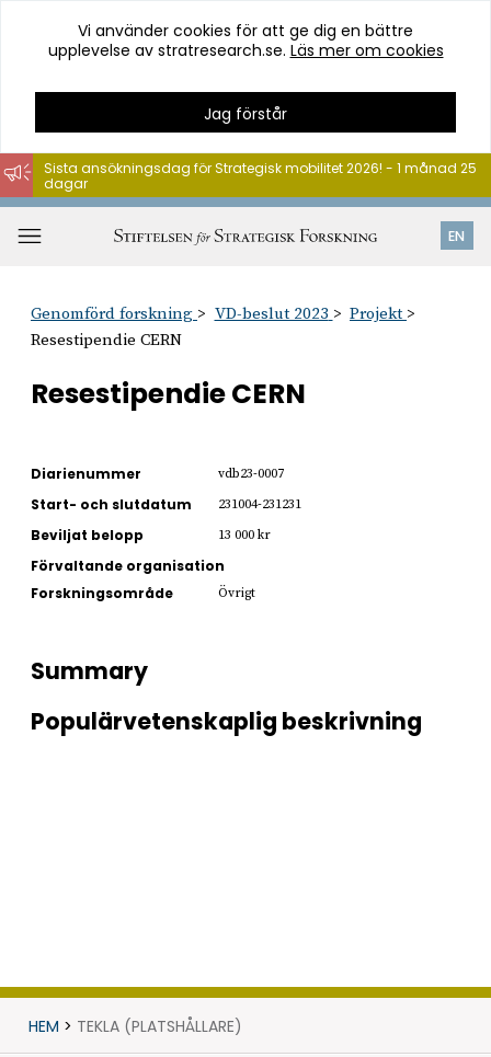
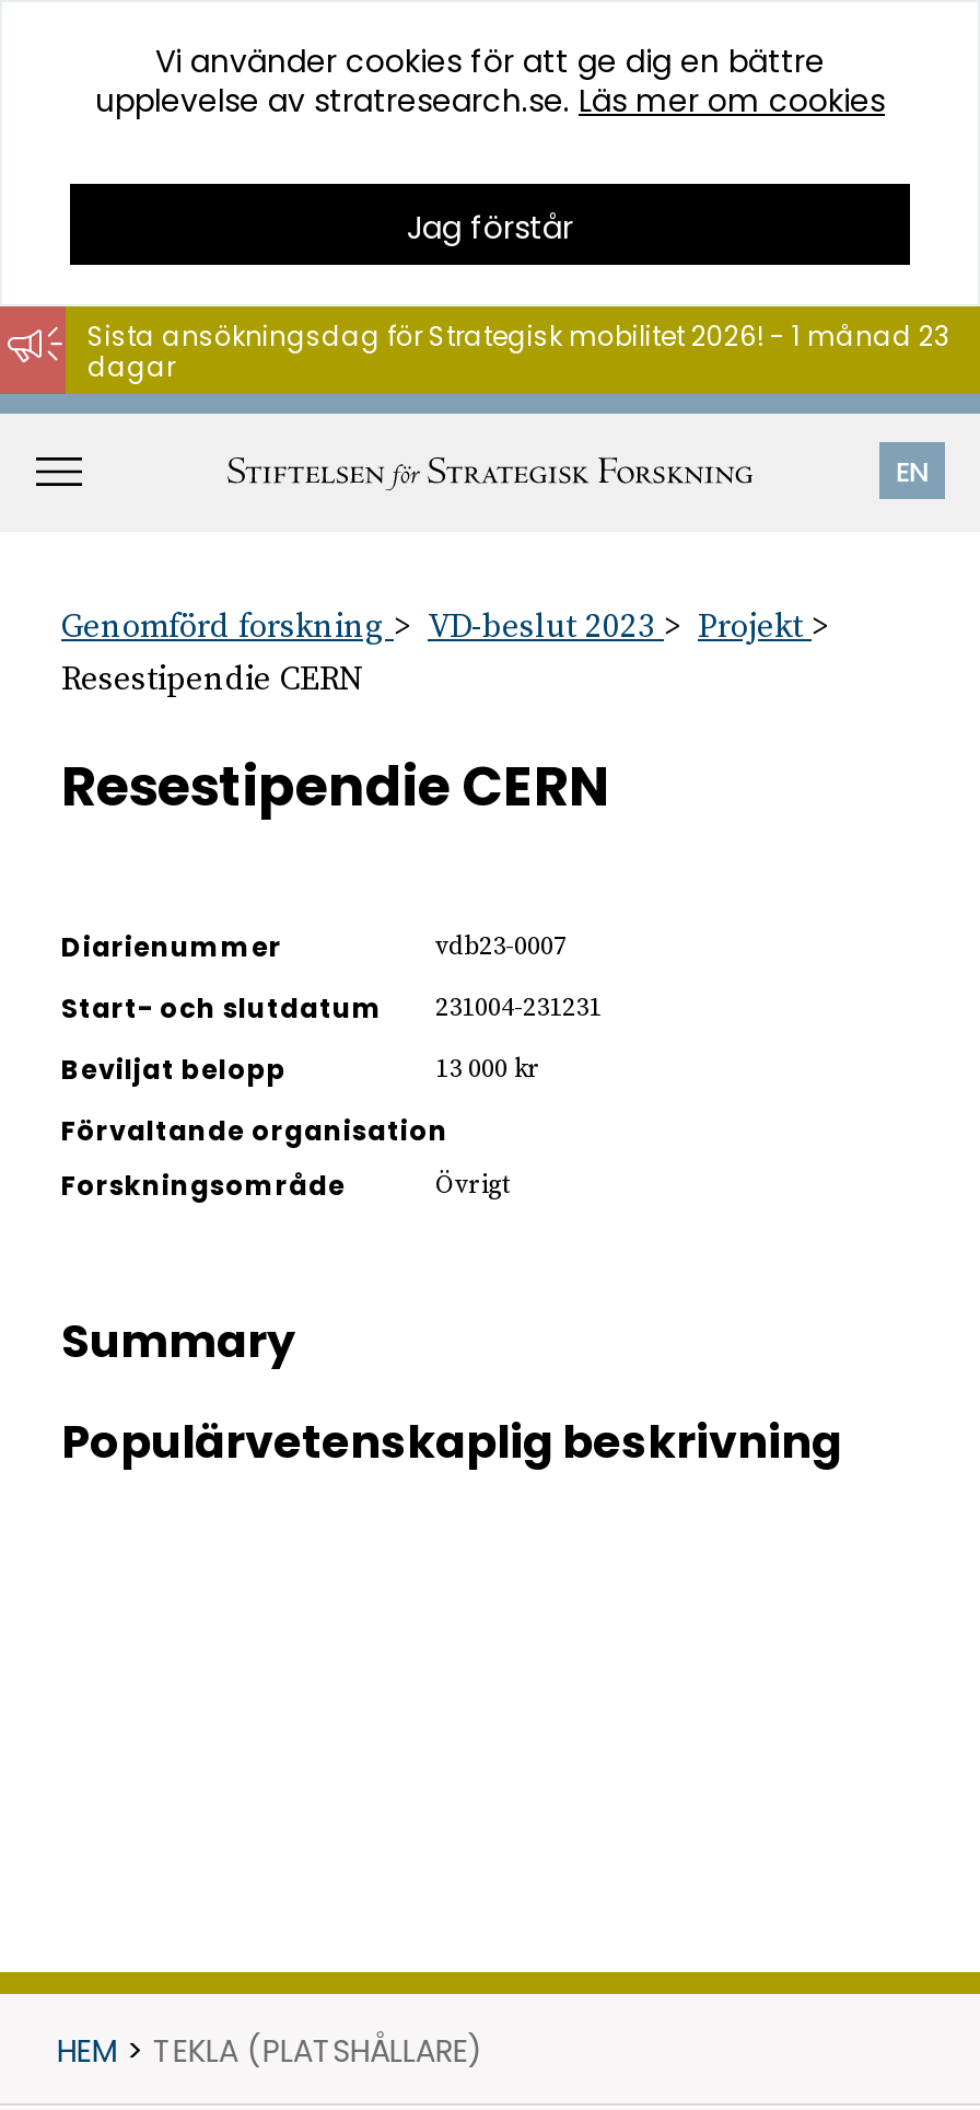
[44,159,477,177] Sista ansökningsdag för Strategisk mobilitet 2026! - 1 månad 25 -> [87,317,949,355] Sista ansökningsdag för Strategisk mobilitet 2026! - 1 månad 23

